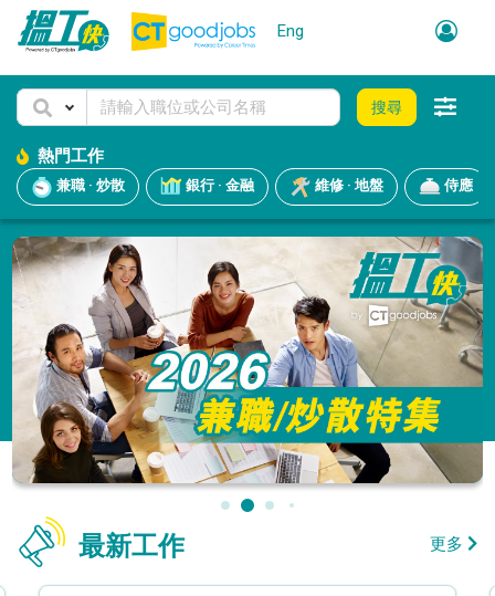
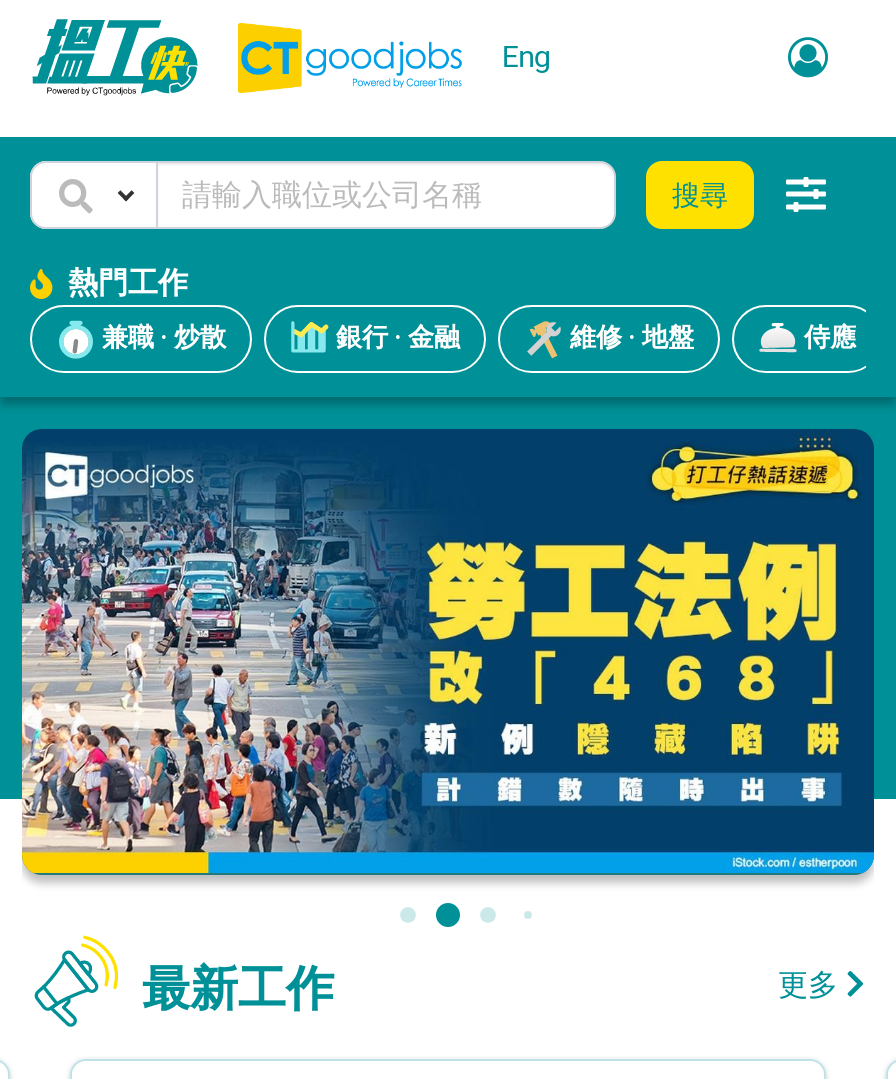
[11,236,484,484] [image] -> [20,429,876,877] [image]

